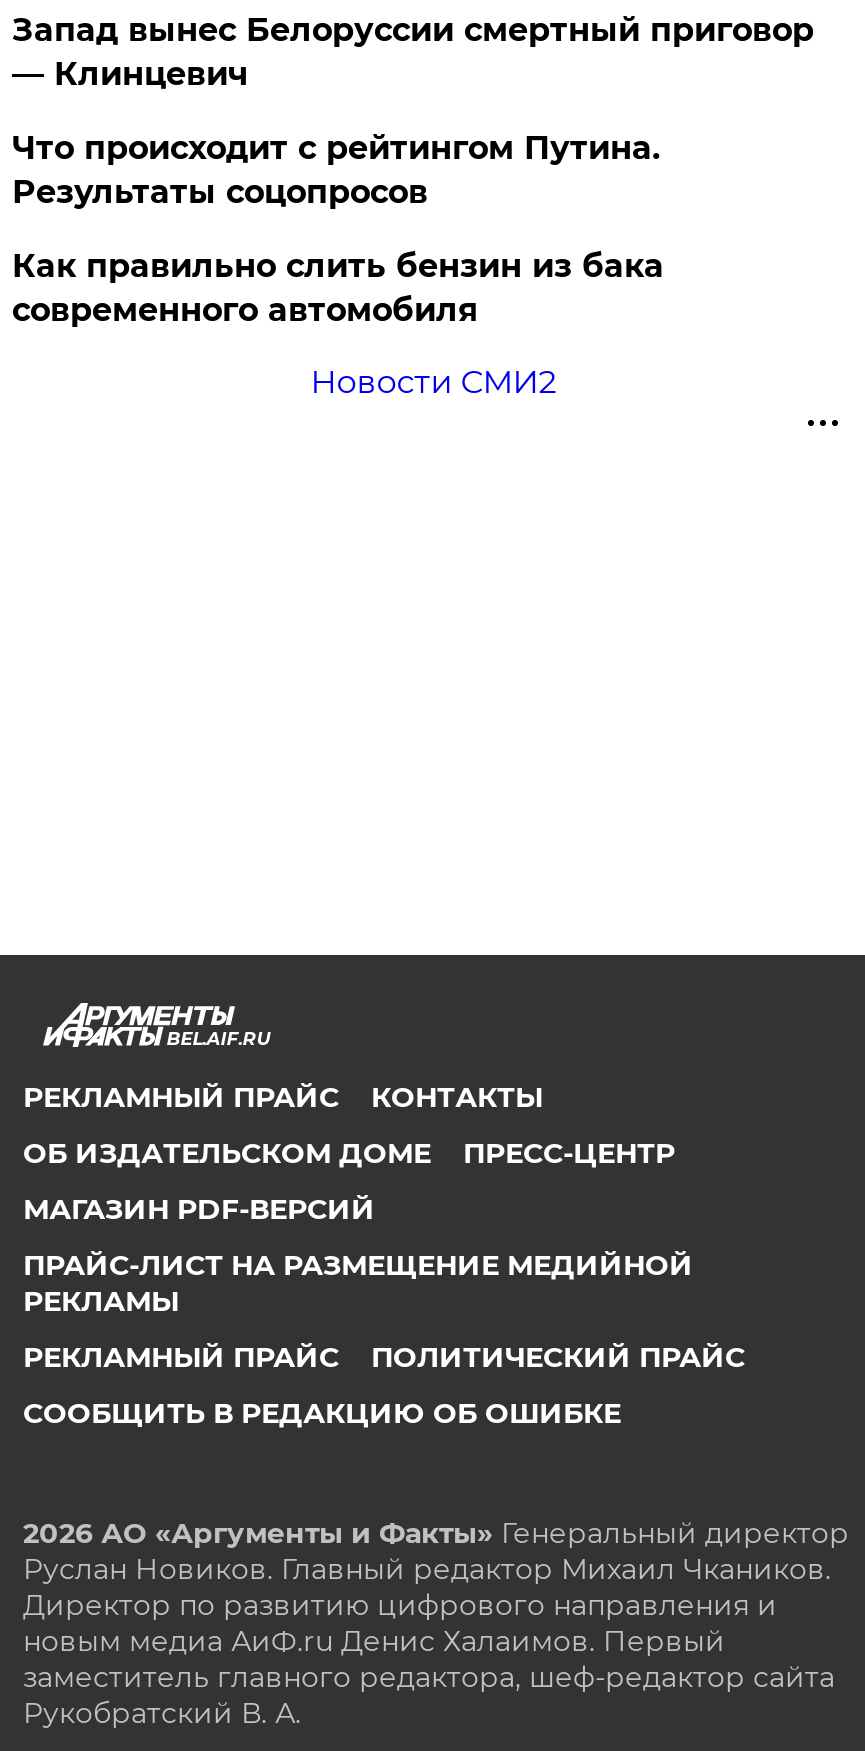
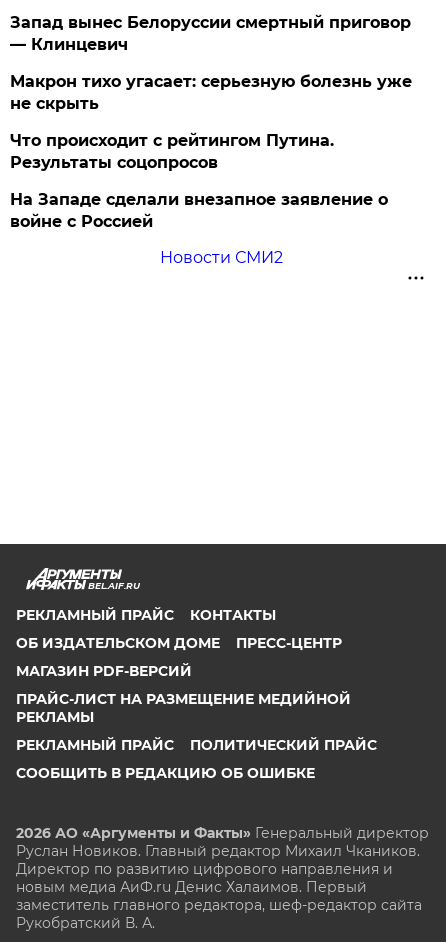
none -> [10,72,412,113] Макрон тихо угасает: серьезную болезнь уже | не скрыть
[12,247,664,329] Как правильно слить бензин из бака | современного автомобиля -> [10,190,388,231] На Западе сделали внезапное заявление о | войне с Россией

